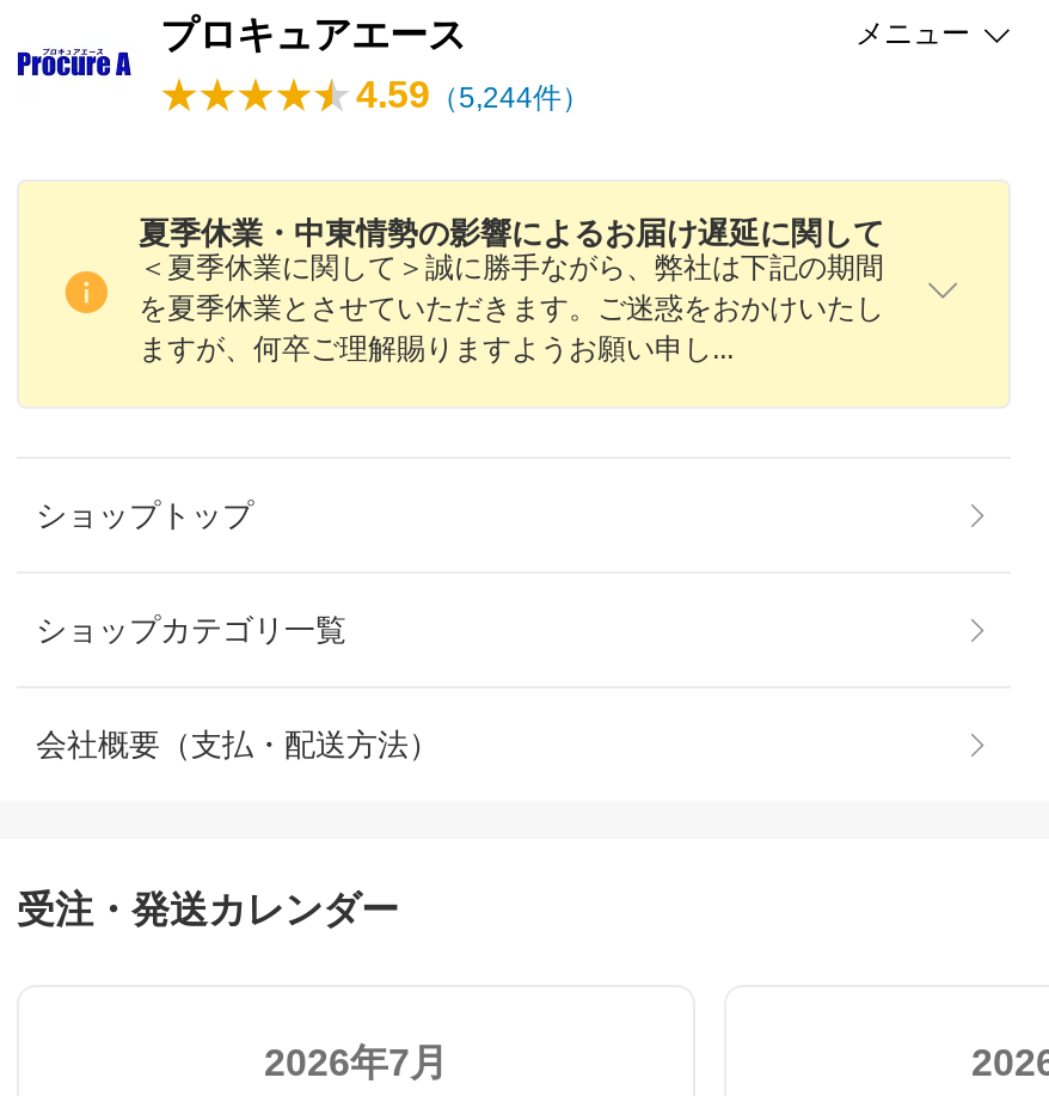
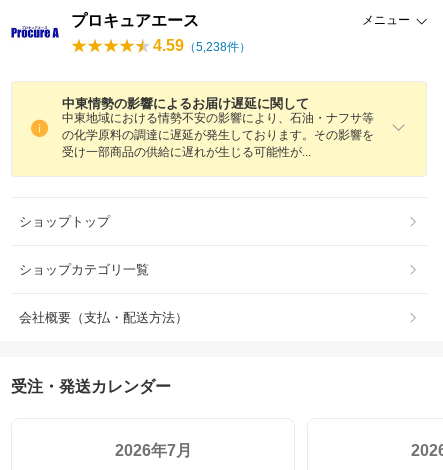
[356,74,590,115] 4.59（5,244件） -> [153,37,251,54] 4.59（5,238件）
[139,215,884,366] 夏季休業・中東情勢の影響によるお届け遅延に関して | ＜夏季休業に関して＞誠に勝手ながら、弊社は下記の期間 | を夏季休業とさせていただきます。ご迷惑をおかけいたし | ますが、何卒ご理解賜りますようお願い申し -> [62,96,374,159] 中東情勢の影響によるお届け遅延に関して | 中東地域における情勢不安の影響により、石油・ナフサ等 | の化学原料の調達に遅延が発生しております。その影響を | 受け一部商品の供給に遅れが生じる可能性が

